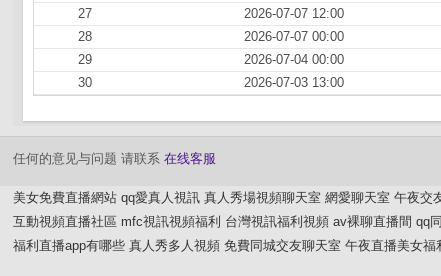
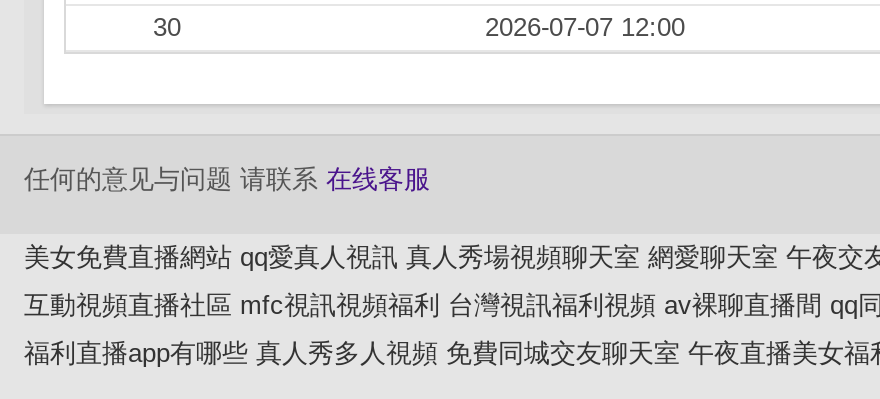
[77,6,91,21] 27 -> [153,12,181,42] 30
[77,29,343,90] 28 | 2026-07-07 00:00 | 29 | 2026-07-04 00:00 | 30 | 2026-07-03 13:00 -> none

